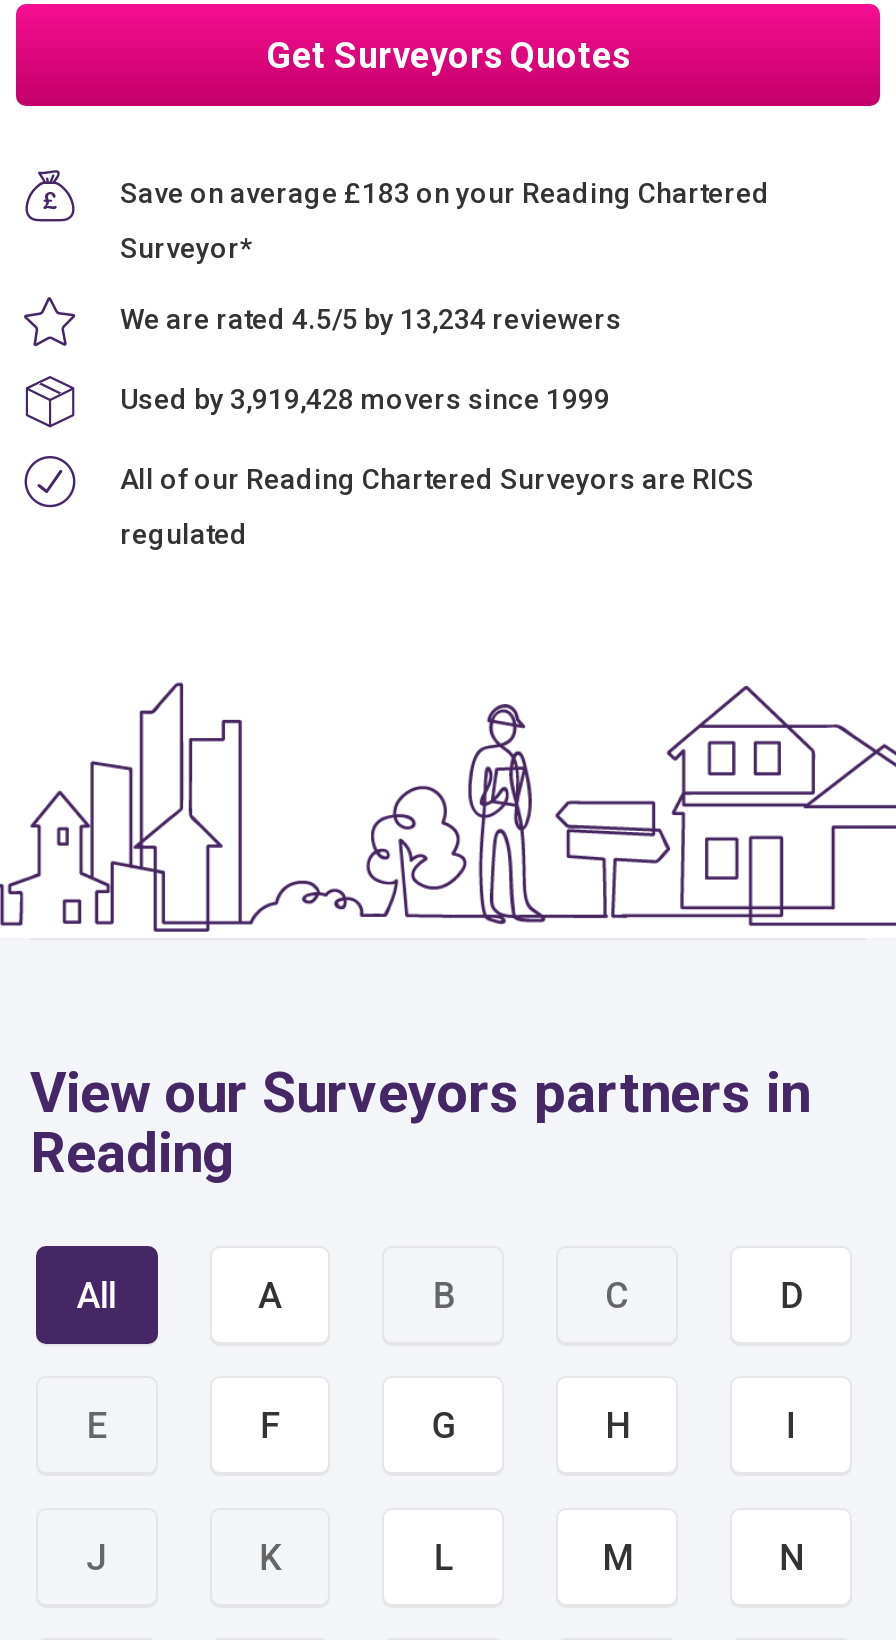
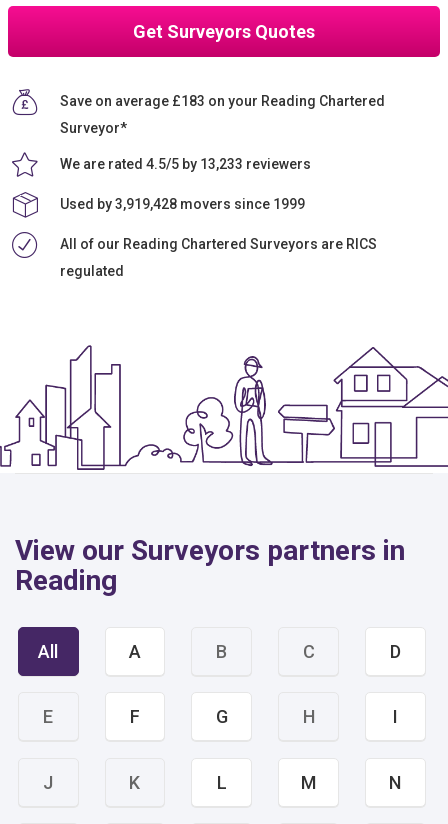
[120,303,622,335] We are rated 4.5/5 by 13,234 reviewers -> [60,156,311,172] We are rated 4.5/5 by 13,233 reviewers

